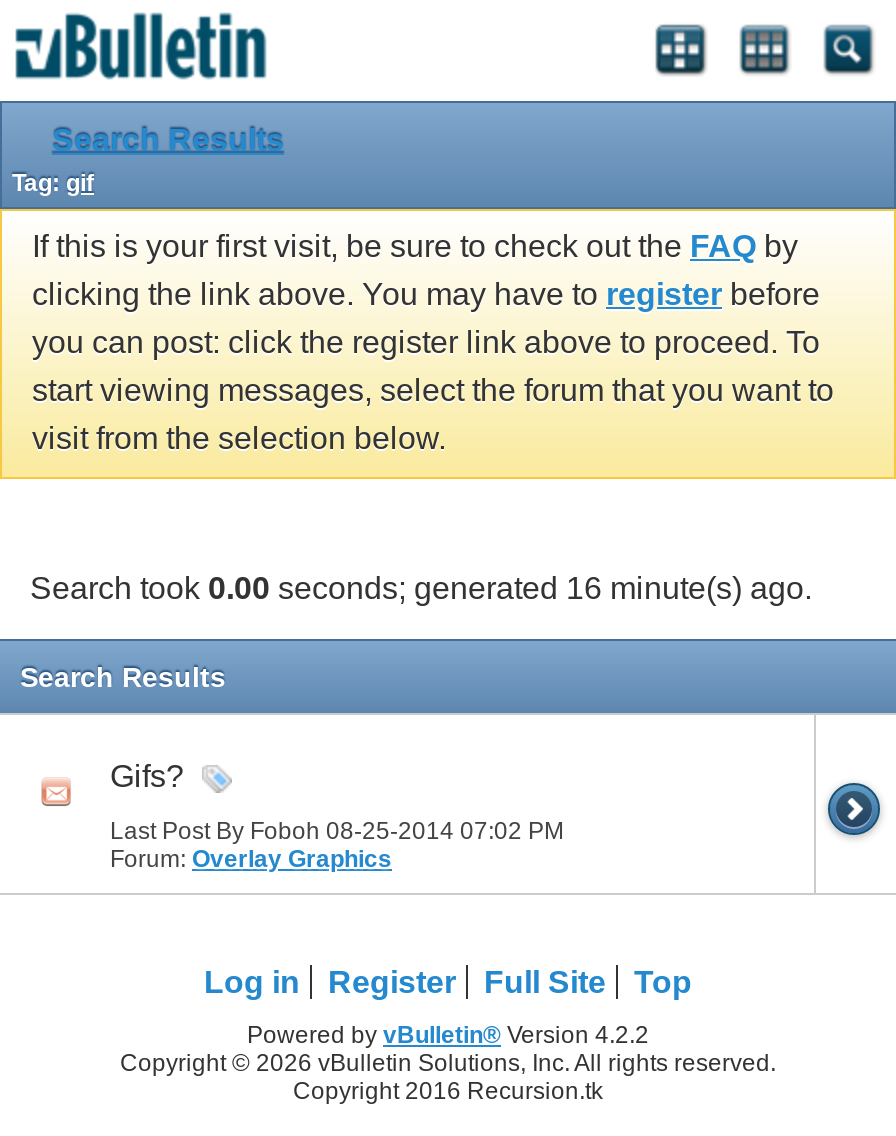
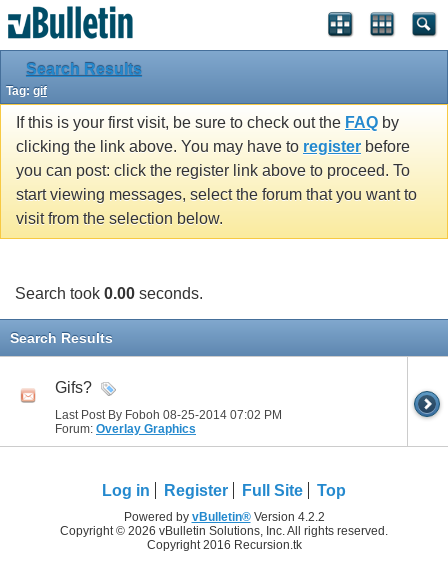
[30,571,812,605] Search took 0.00 seconds; generated 16 minute(s) ago. -> [15,285,203,302] Search took 0.00 seconds.

